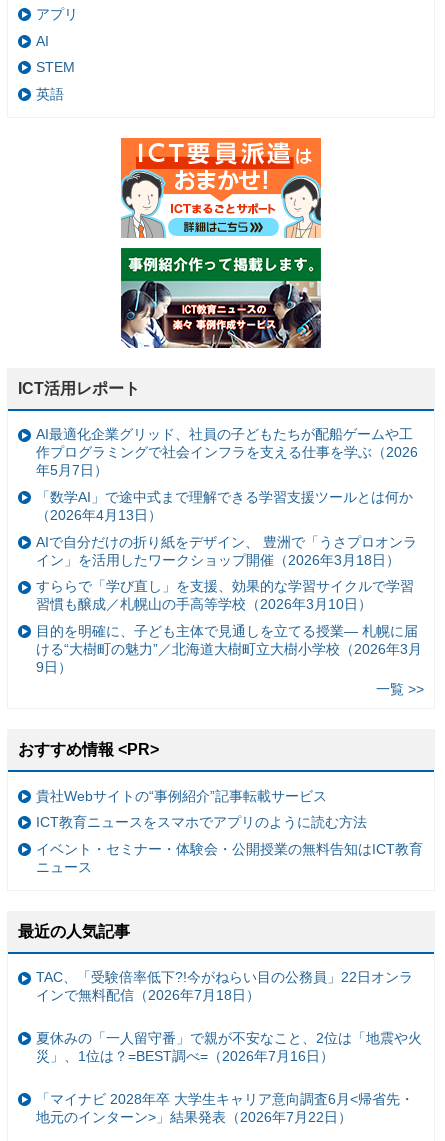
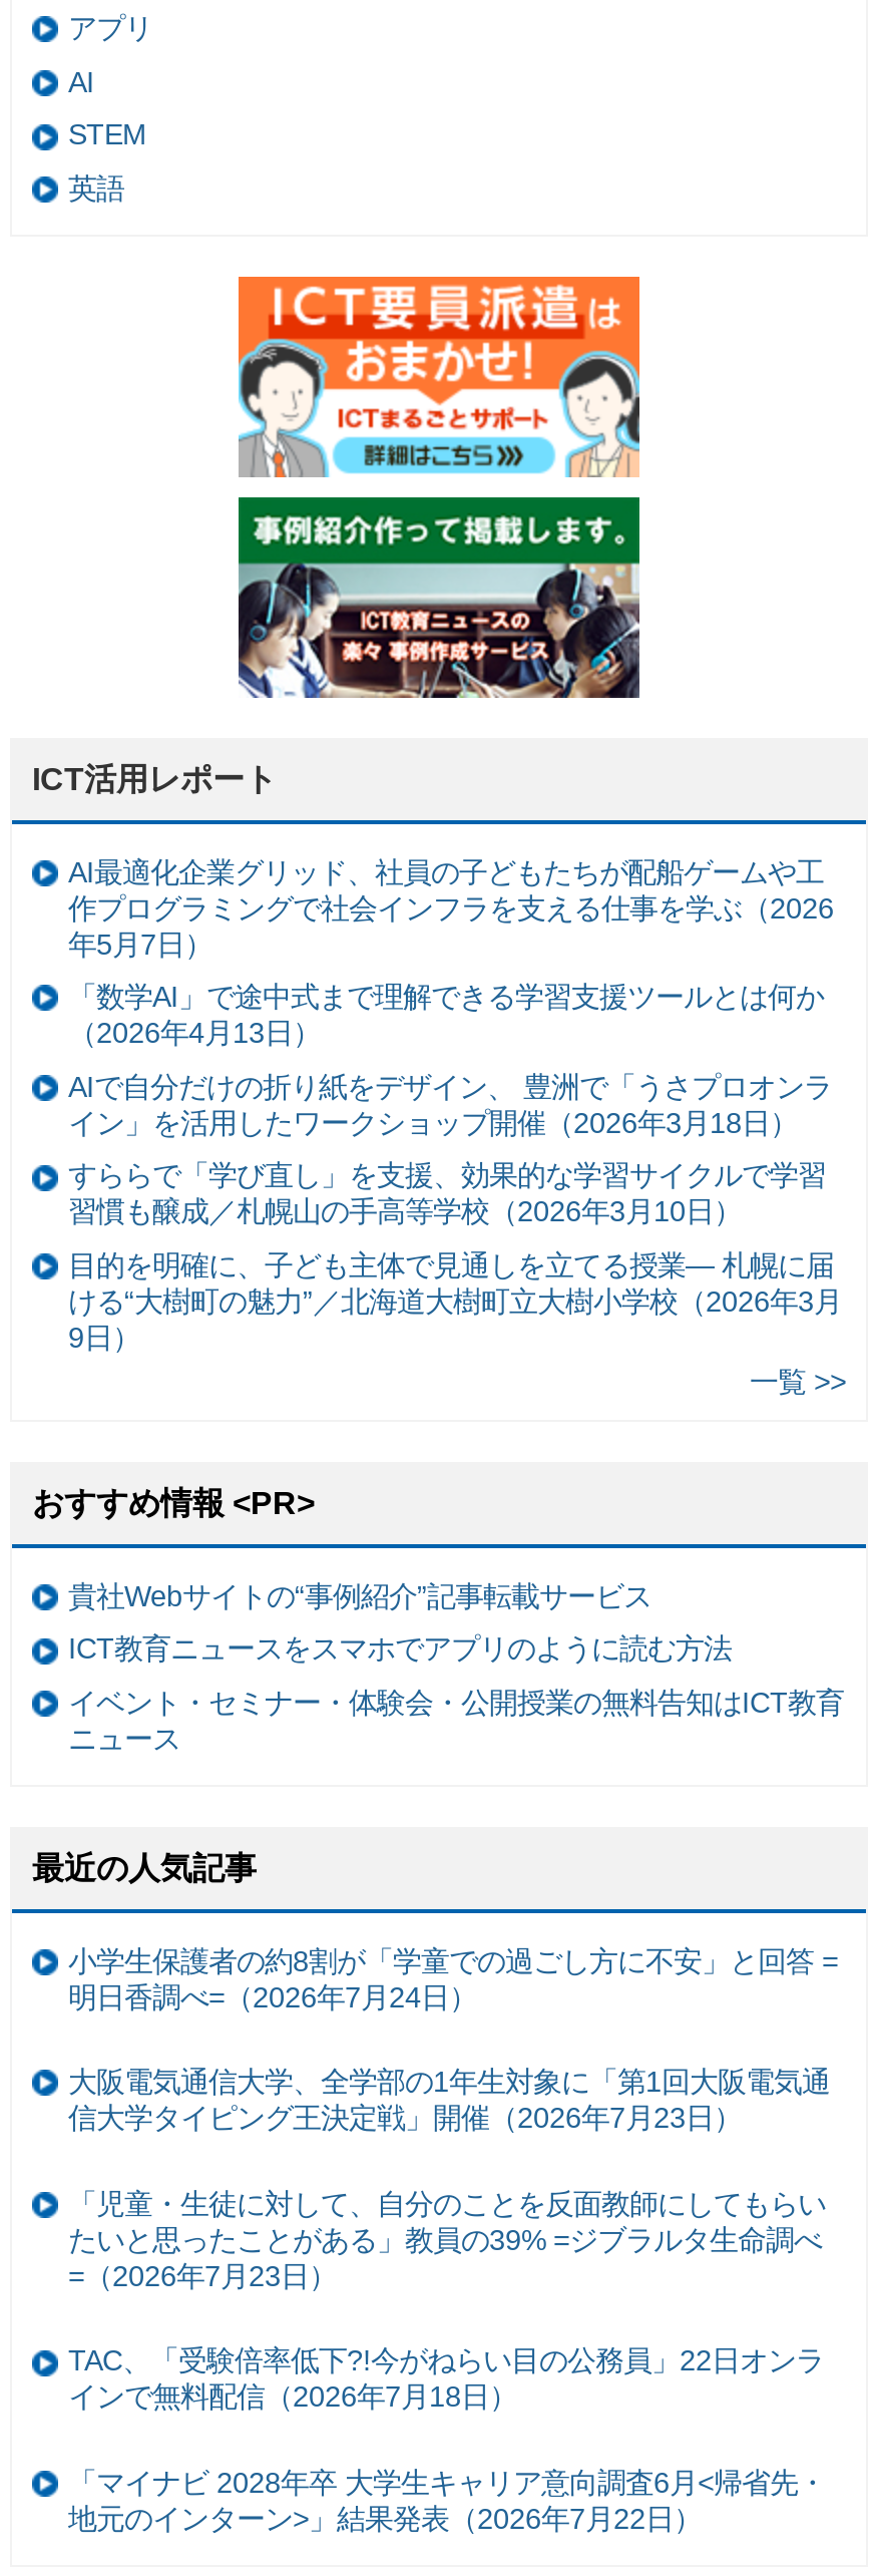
none -> [68,1944,838,2292] 小学生保護者の約8割が「学童での過ごし方に不安」と回答 = | 明日香調べ=（2026年7月24日） | 大阪電気通信大学、全学部の1年生対象に「第1回大阪電気通 | 信大学タイピング王決定戦」開催（2026年7月23日） | 「児童・生徒に対して、自分のことを反面教師にしてもらい | たいと思ったことがある」教員の39% =ジブラルタ生命調べ | =（2026年7月23日）
moved [36,969,413,1003] -> [68,2345,824,2413]: TAC、「受験倍率低下?!今がねらい目の公務員」22日オンラ | インで無料配信（2026年7月18日）
[36,1030,422,1064] 夏休みの「一人留守番」で親が不安なこと、2位は「地震や火 | 災」、1位は？=BEST調べ=（2026年7月16日） -> none

